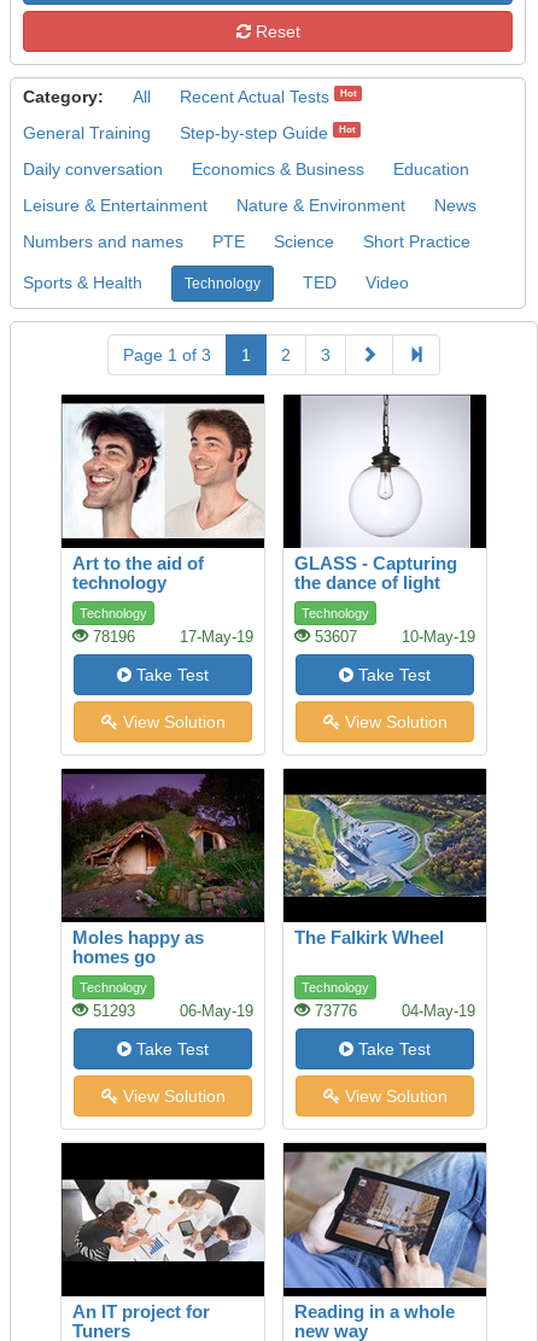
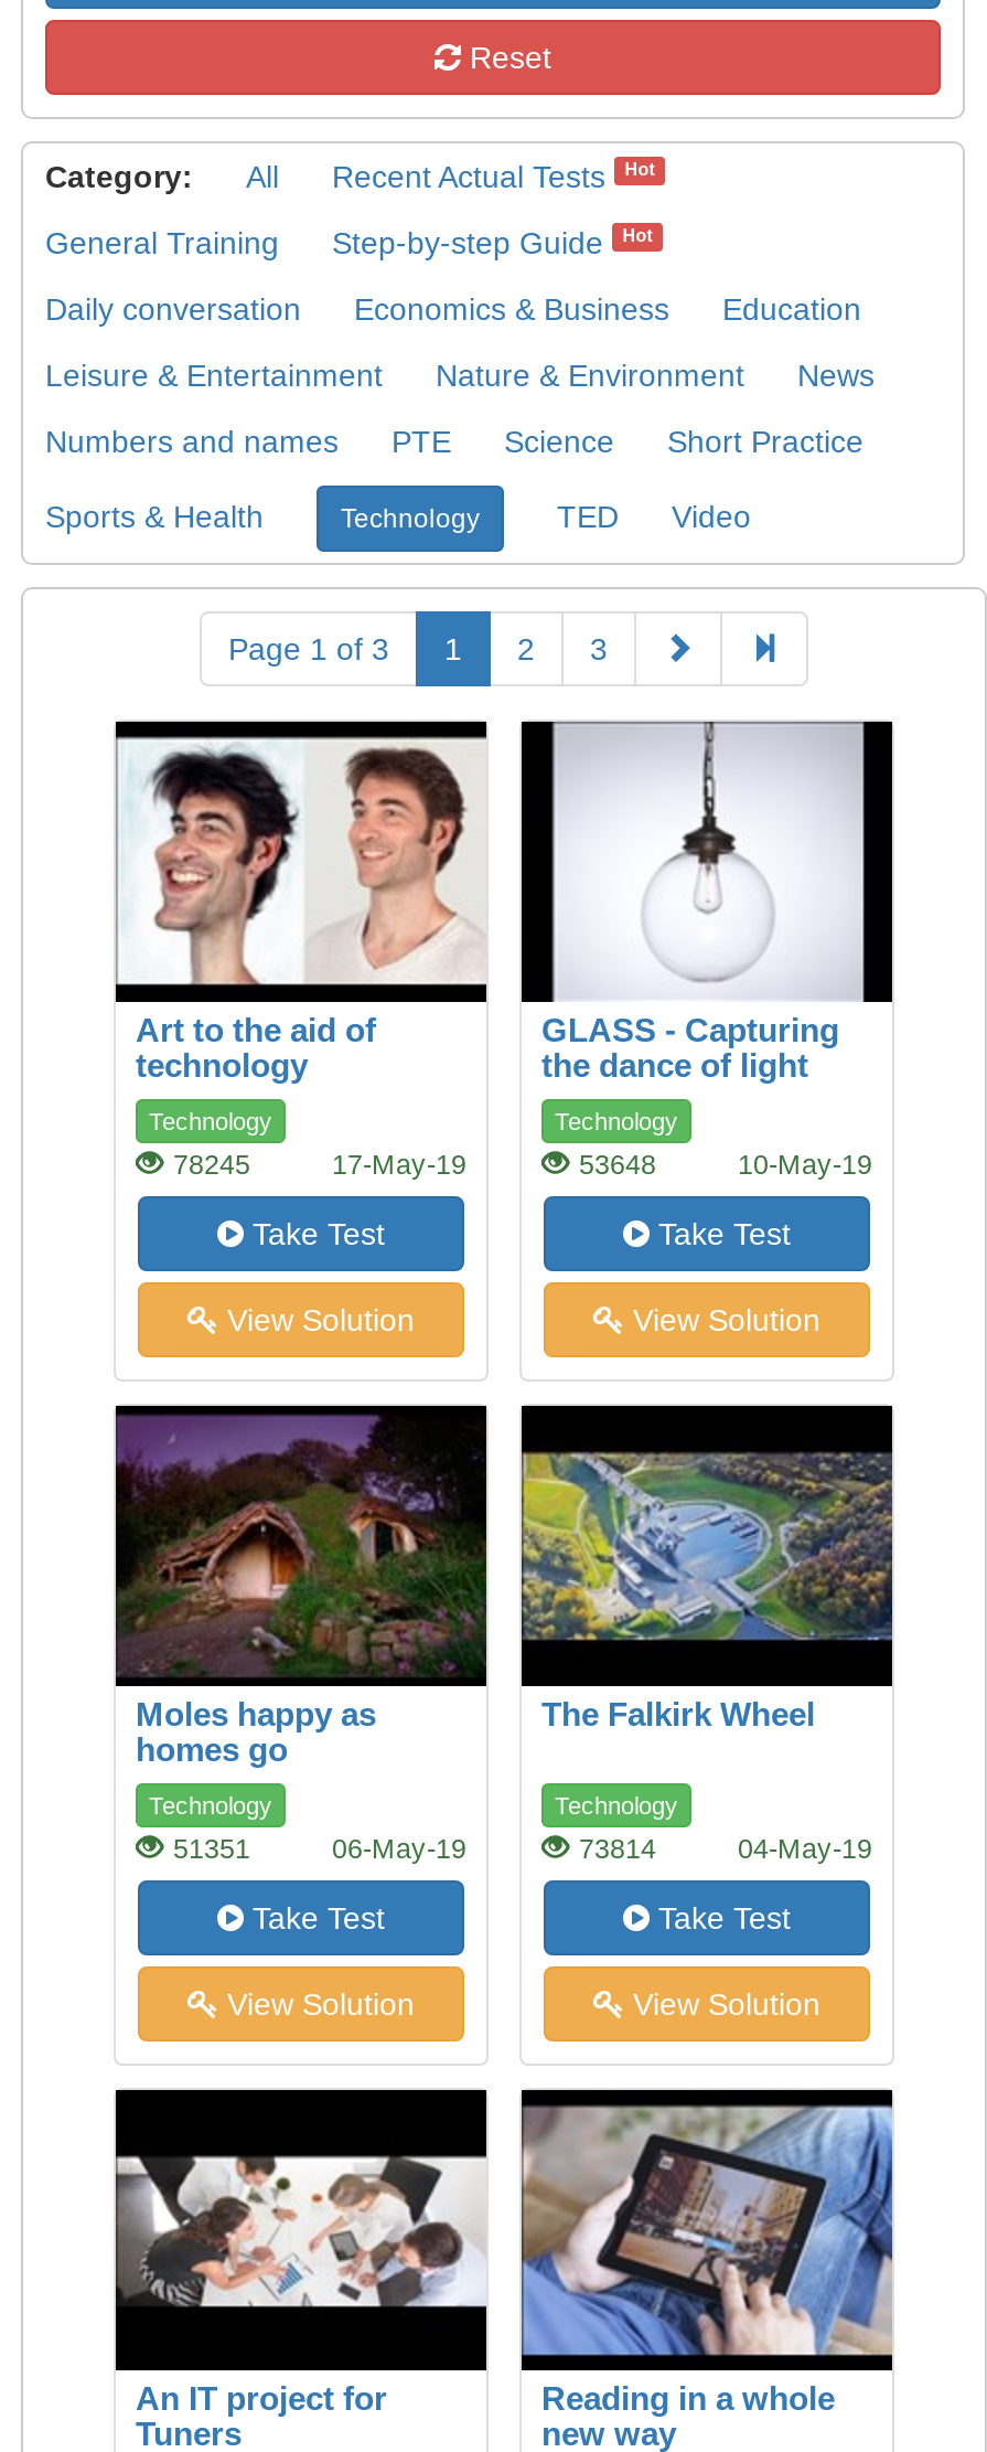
[88,629,135,646] 78196 -> [164,1150,250,1181] 78245
[310,629,357,646] 53607 -> [570,1150,656,1181] 53648
[88,1003,135,1020] 51293 -> [164,1834,250,1865] 51351
[310,1003,357,1020] 73776 -> [570,1834,656,1865] 73814

